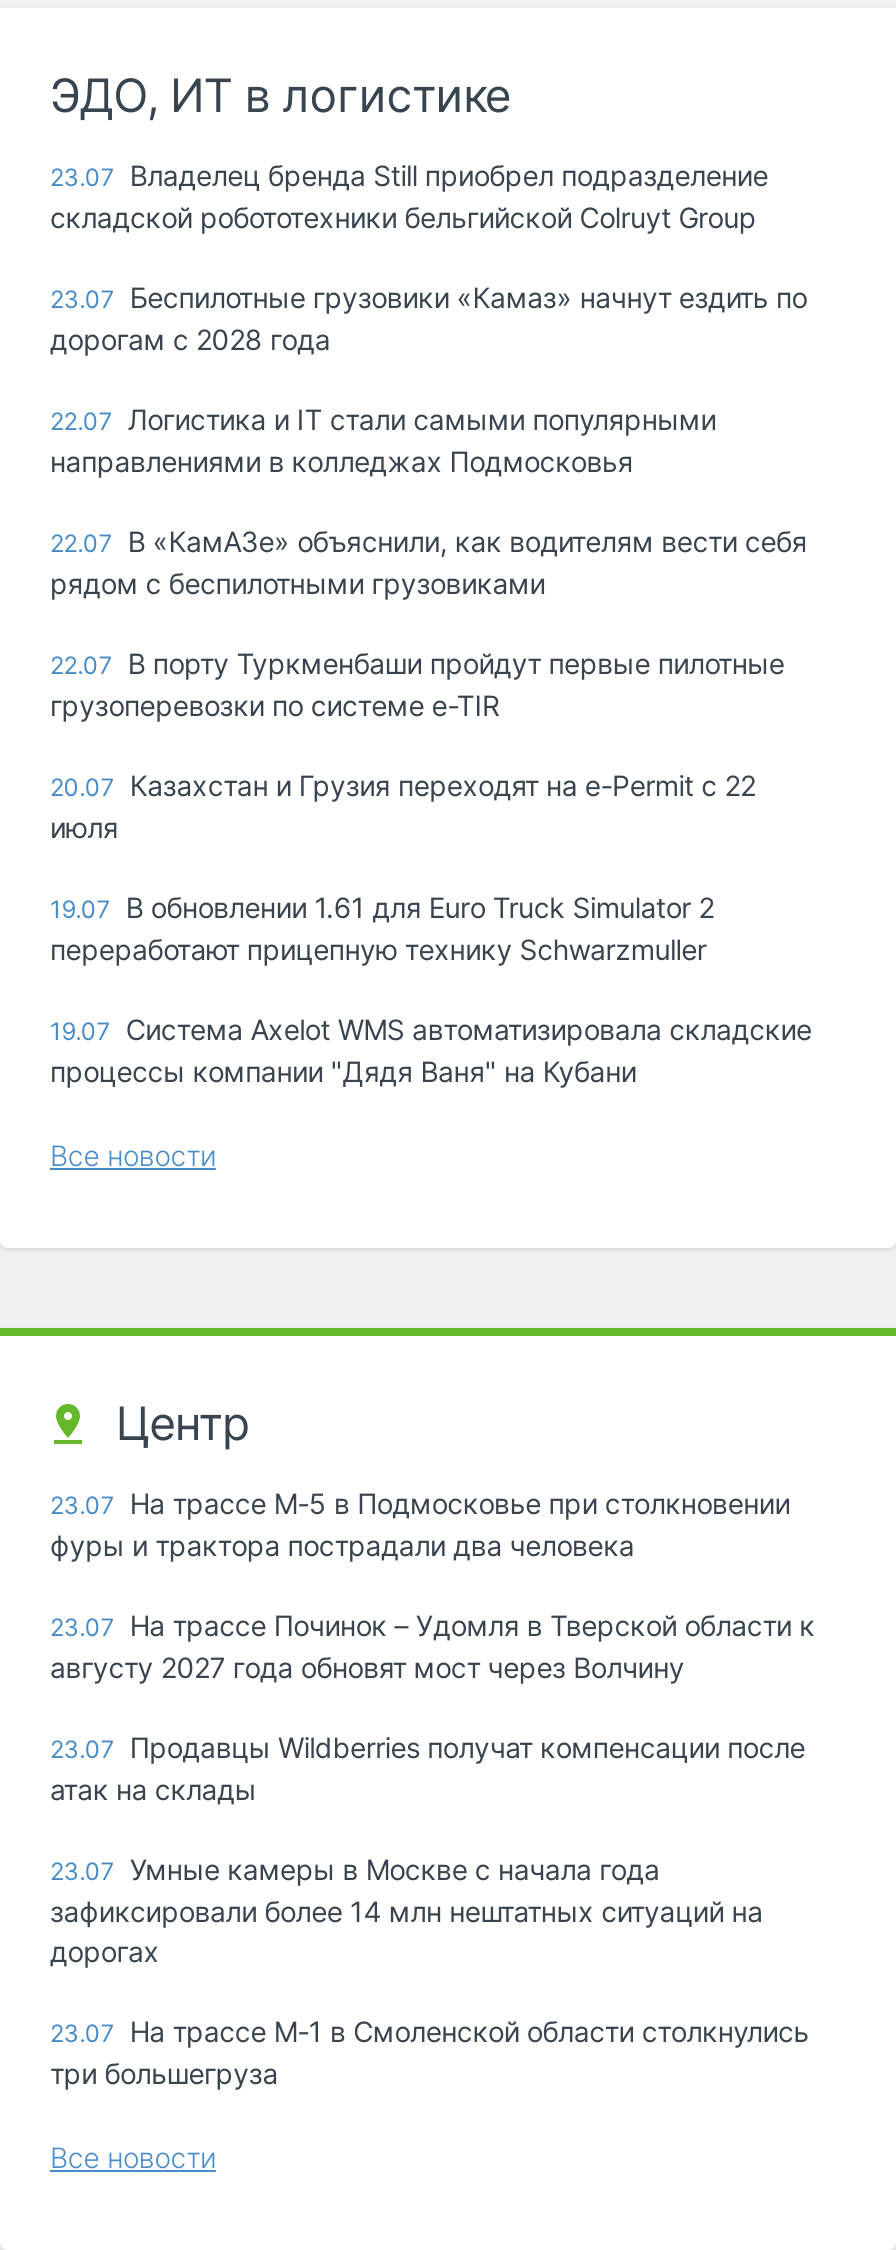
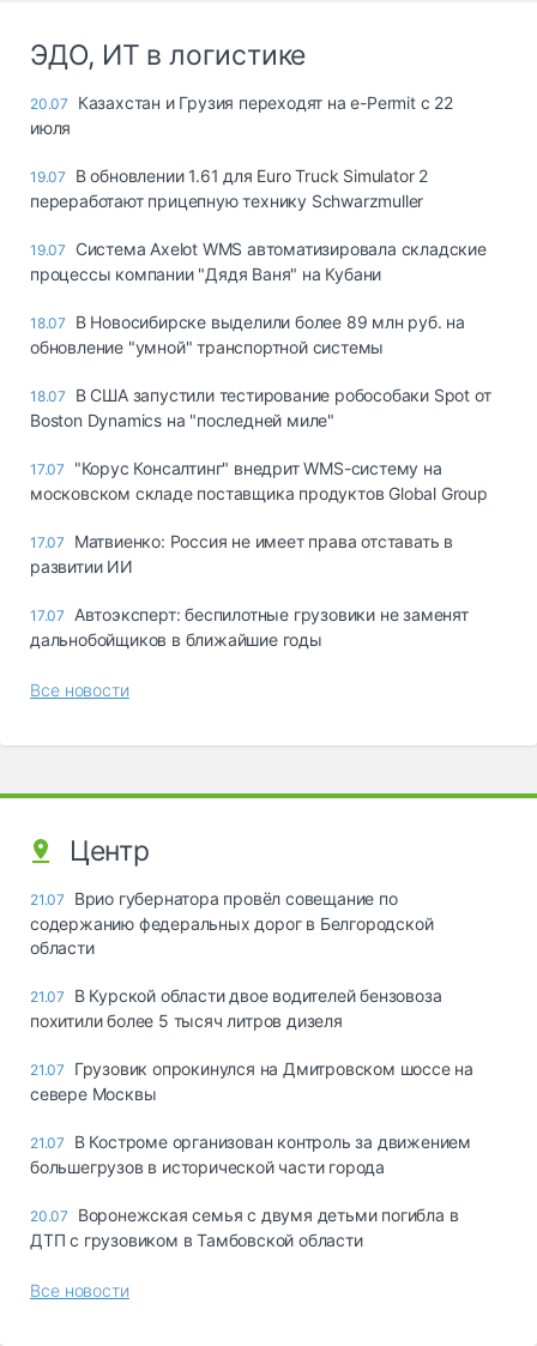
[50,158,807,722] 23.07 Владелец бренда Still приобрел подразделение | складской робототехники бельгийской Colruyt Group | 23.07 Беспилотные грузовики «Камаз» начнут ездить по | дорогам с 2028 года | 22.07 Логистика и IT стали самыми популярными | направлениями в колледжах Подмосковья | 22.07 В «КамАЗе» объяснили, как водителям вести себя | рядом с беспилотными грузовиками | 22.07 В порту Туркменбаши пройдут первые пилотные | грузоперевозки по системе e-TIR -> none
moved [50,768,812,1088] -> [30,92,486,284]: 20.07 Казахстан и Грузия переходят на e-Permit с 22 | июля | 19.07 В обновлении 1.61 для Euro Truck Simulator 2 | переработают прицепную технику Schwarzmuller | 19.07 Система Axelot WMS автоматизировала складские | процессы компании "Дядя Ваня" на Кубани
none -> [30,312,491,650] 18.07 В Новосибирске выделили более 89 млн руб. на | обновление "умной" транспортной системы | 18.07 В США запустили тестирование робособаки Spot от | Boston Dynamics на "последней миле" | 17.07 "Корус Консалтинг" внедрит WMS-систему на | московском складе поставщика продуктов Global Group | 17.07 Матвиенко: Россия не имеет права отставать в | развитии ИИ | 17.07 Автоэксперт: беспилотные грузовики не заменят | дальнобойщиков в ближайшие годы
[50,1486,790,1562] 23.07 На трассе М-5 в Подмосковье при столкновении | фуры и трактора пострадали два человека -> [30,888,433,958] 21.07 Врио губернатора провёл совещание по | содержанию федеральных дорог в Белгородской | области
[50,1608,815,1684] 23.07 На трассе Починок – Удомля в Тверской области к | августу 2027 года обновят мост через Волчину -> [30,985,442,1031] 21.07 В Курской области двое водителей бензовоза | похитили более 5 тысяч литров дизеля
[50,1730,805,1806] 23.07 Продавцы Wildberries получат компенсации после | атак на склады -> [30,1058,473,1104] 21.07 Грузовик опрокинулся на Дмитровском шоссе на | севере Москвы
[50,1852,763,1968] 23.07 Умные камеры в Москве с начала года | зафиксировали более 14 млн нештатных ситуаций на | дорогах -> [30,1132,471,1177] 21.07 В Костроме организован контроль за движением | большегрузов в исторической части города
[50,2014,809,2090] 23.07 На трассе М-1 в Смоленской области столкнулись | три большегруза -> [30,1205,458,1250] 20.07 Воронежская семья с двумя детьми погибла в | ДТП с грузовиком в Тамбовской области

